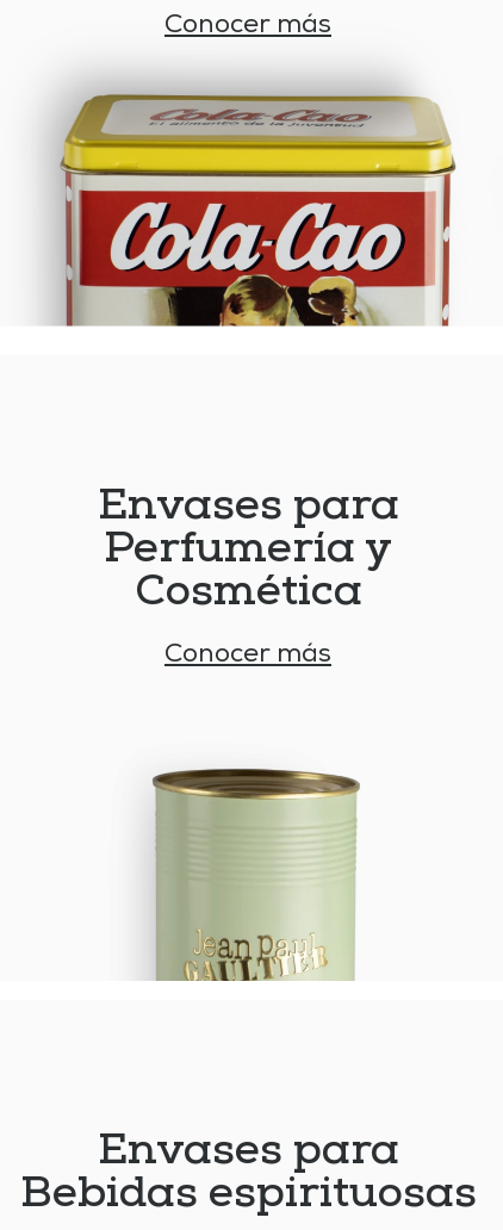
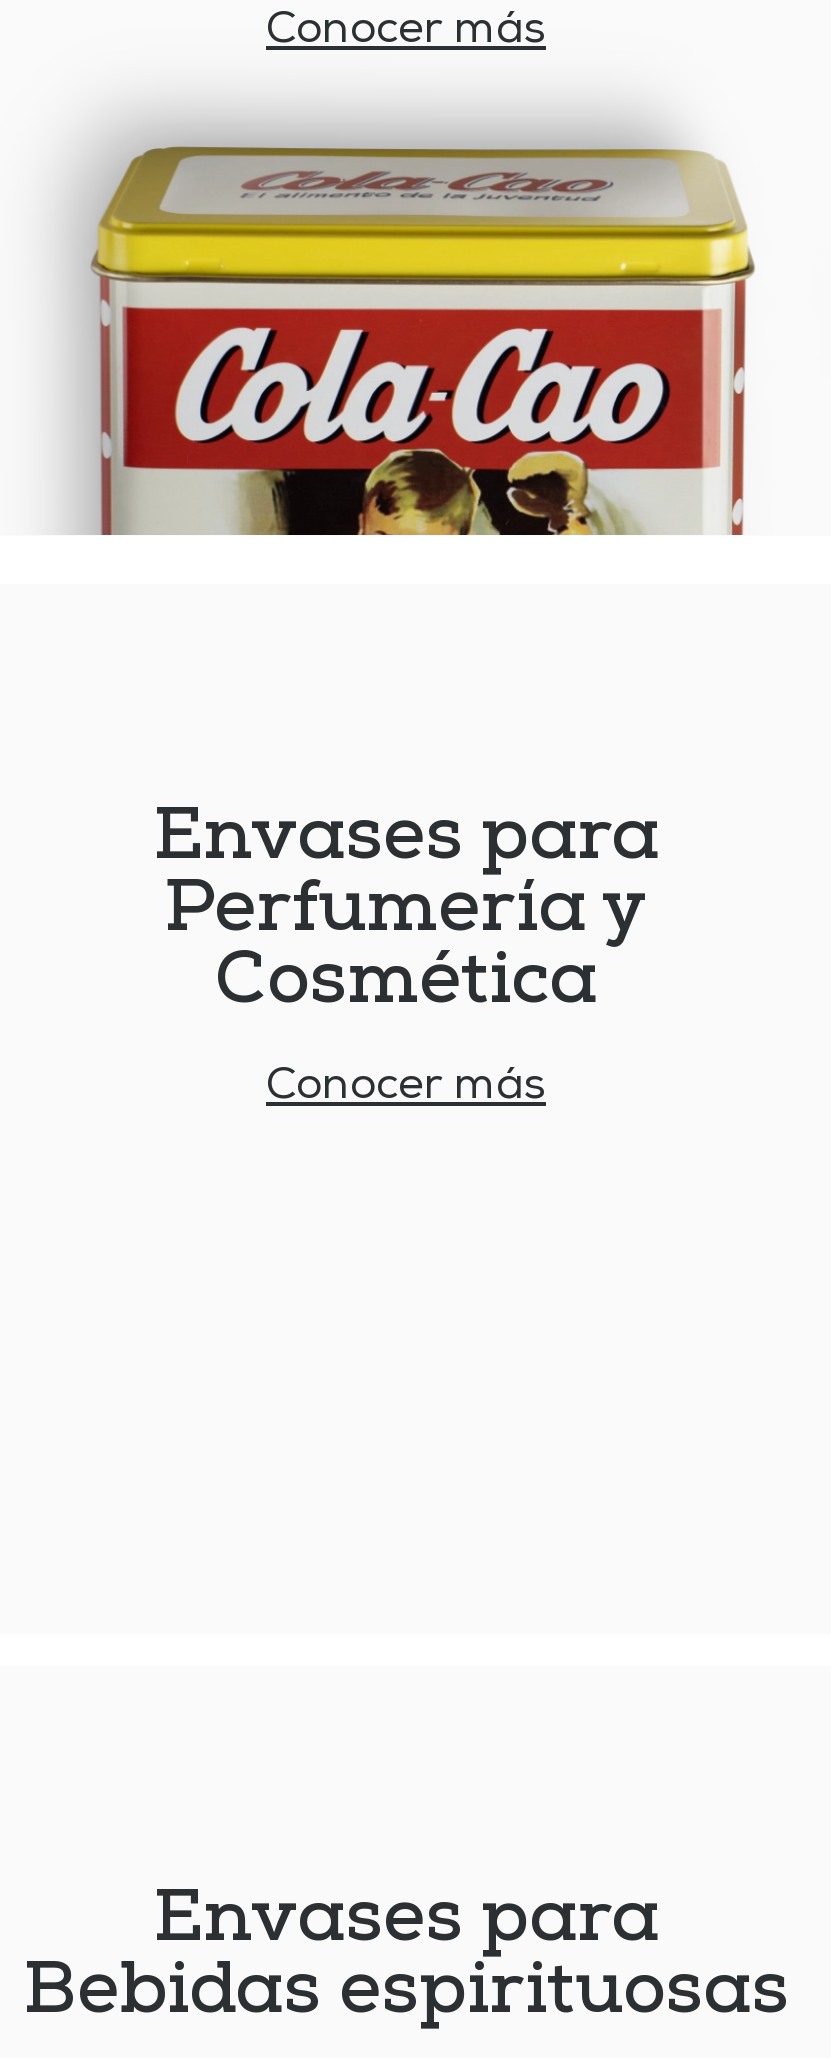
[149,768,361,982] [image] -> none

